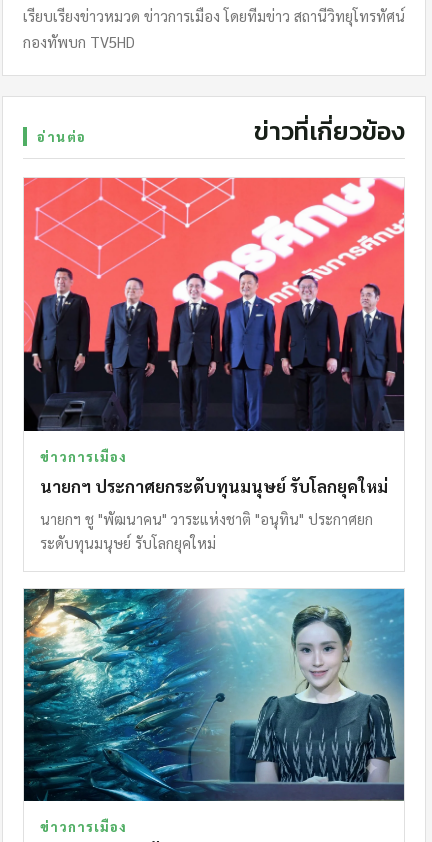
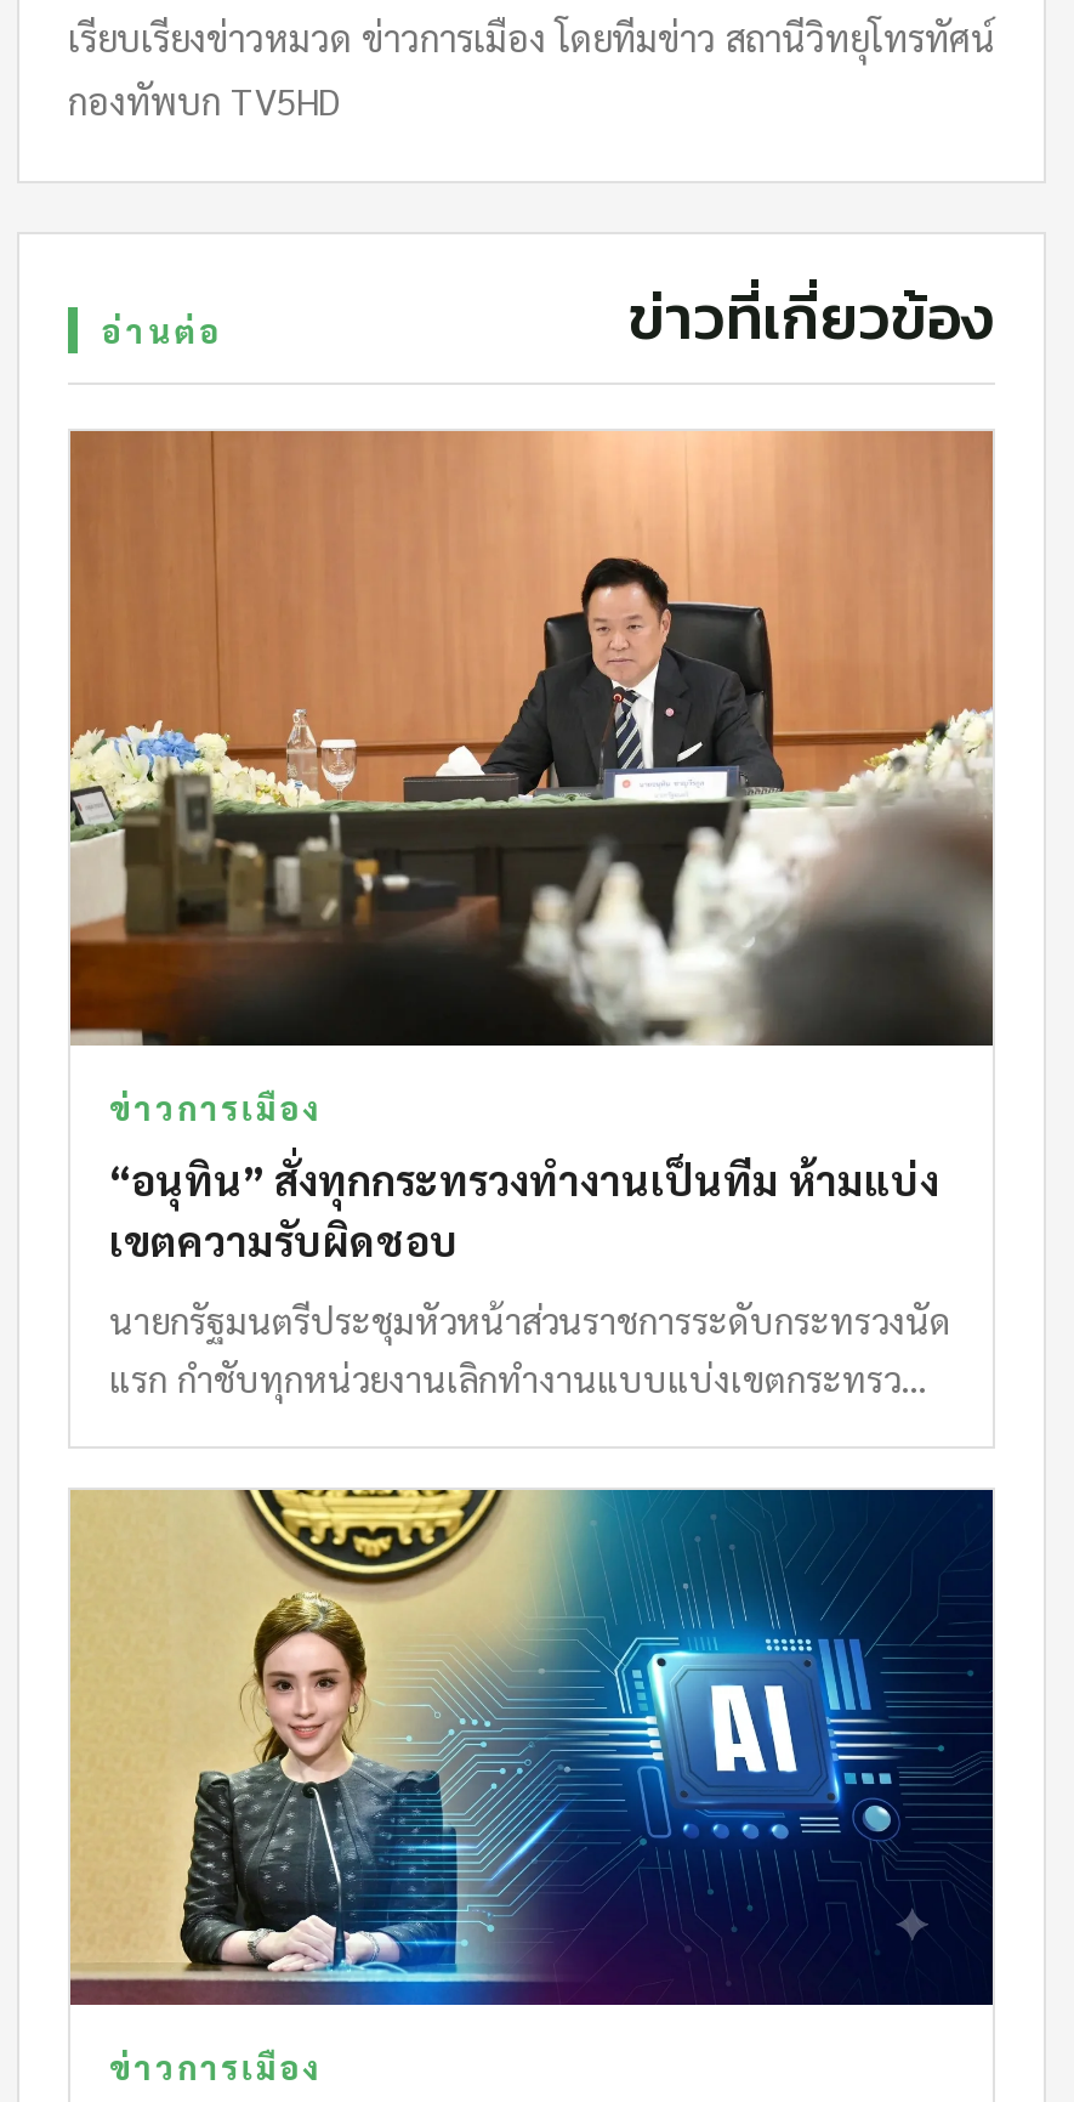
[23,178,405,432] [image] -> [68,429,995,1046] [image]
[40,475,388,497] นายกฯ ประกาศยกระดับทุนมนุษย์ รับโลกยุคใหม่ -> [109,1153,939,1268] “อนุทิน” สั่งทุกกระทรวงทำงานเป็นทีม ห้ามแบ่ง | เขตความรับผิดชอบ
[40,509,373,552] นายกฯ ชู "พัฒนาคน" วาระแห่งชาติ "อนุทิน" ประกาศยก | ระดับทุนมนุษย์ รับโลกยุคใหม่ -> [109,1297,951,1401] นายกรัฐมนตรีประชุมหัวหน้าส่วนราชการระดับกระทรวงนัด | แรก กำชับทุกหน่วยงานเลิกทำงานแบบแบ่งเขตกระทรว…
[23,588,405,802] [image] -> [68,1488,995,2007] [image]

